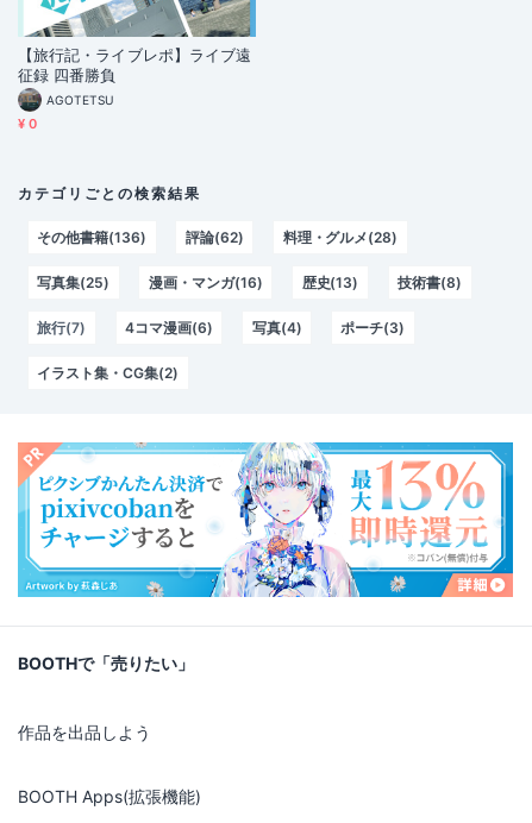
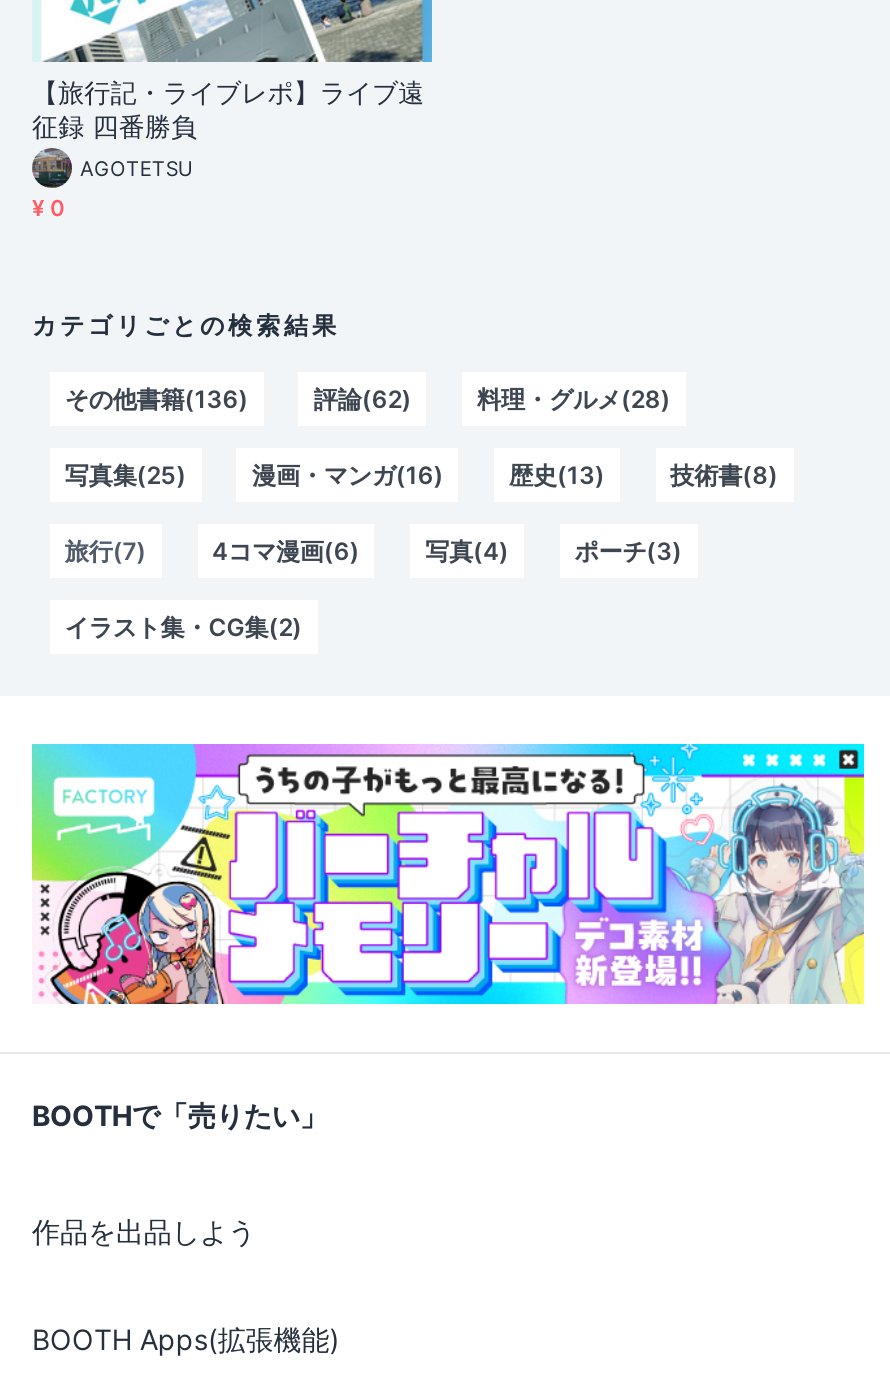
[17,441,514,598] [image] -> [30,742,866,1006] [image]

